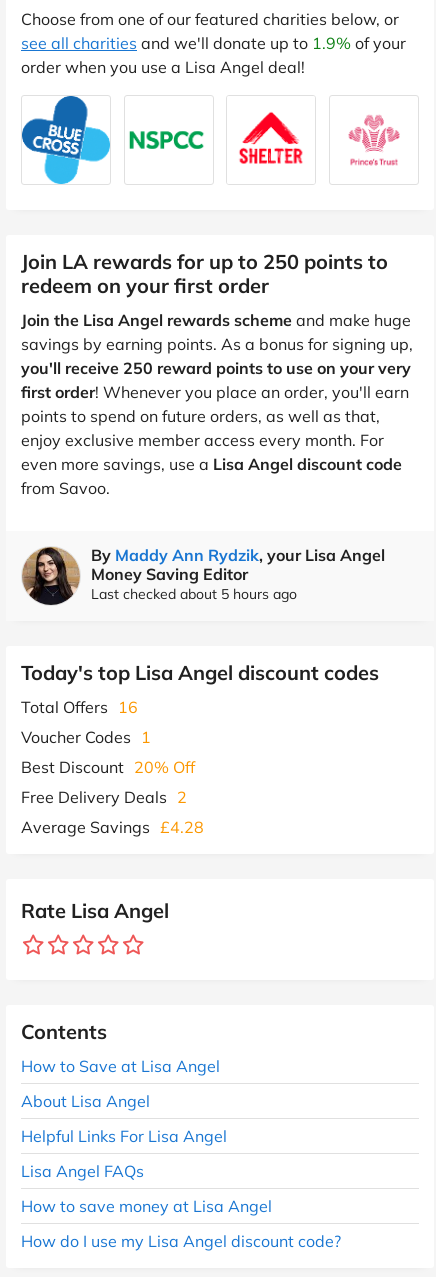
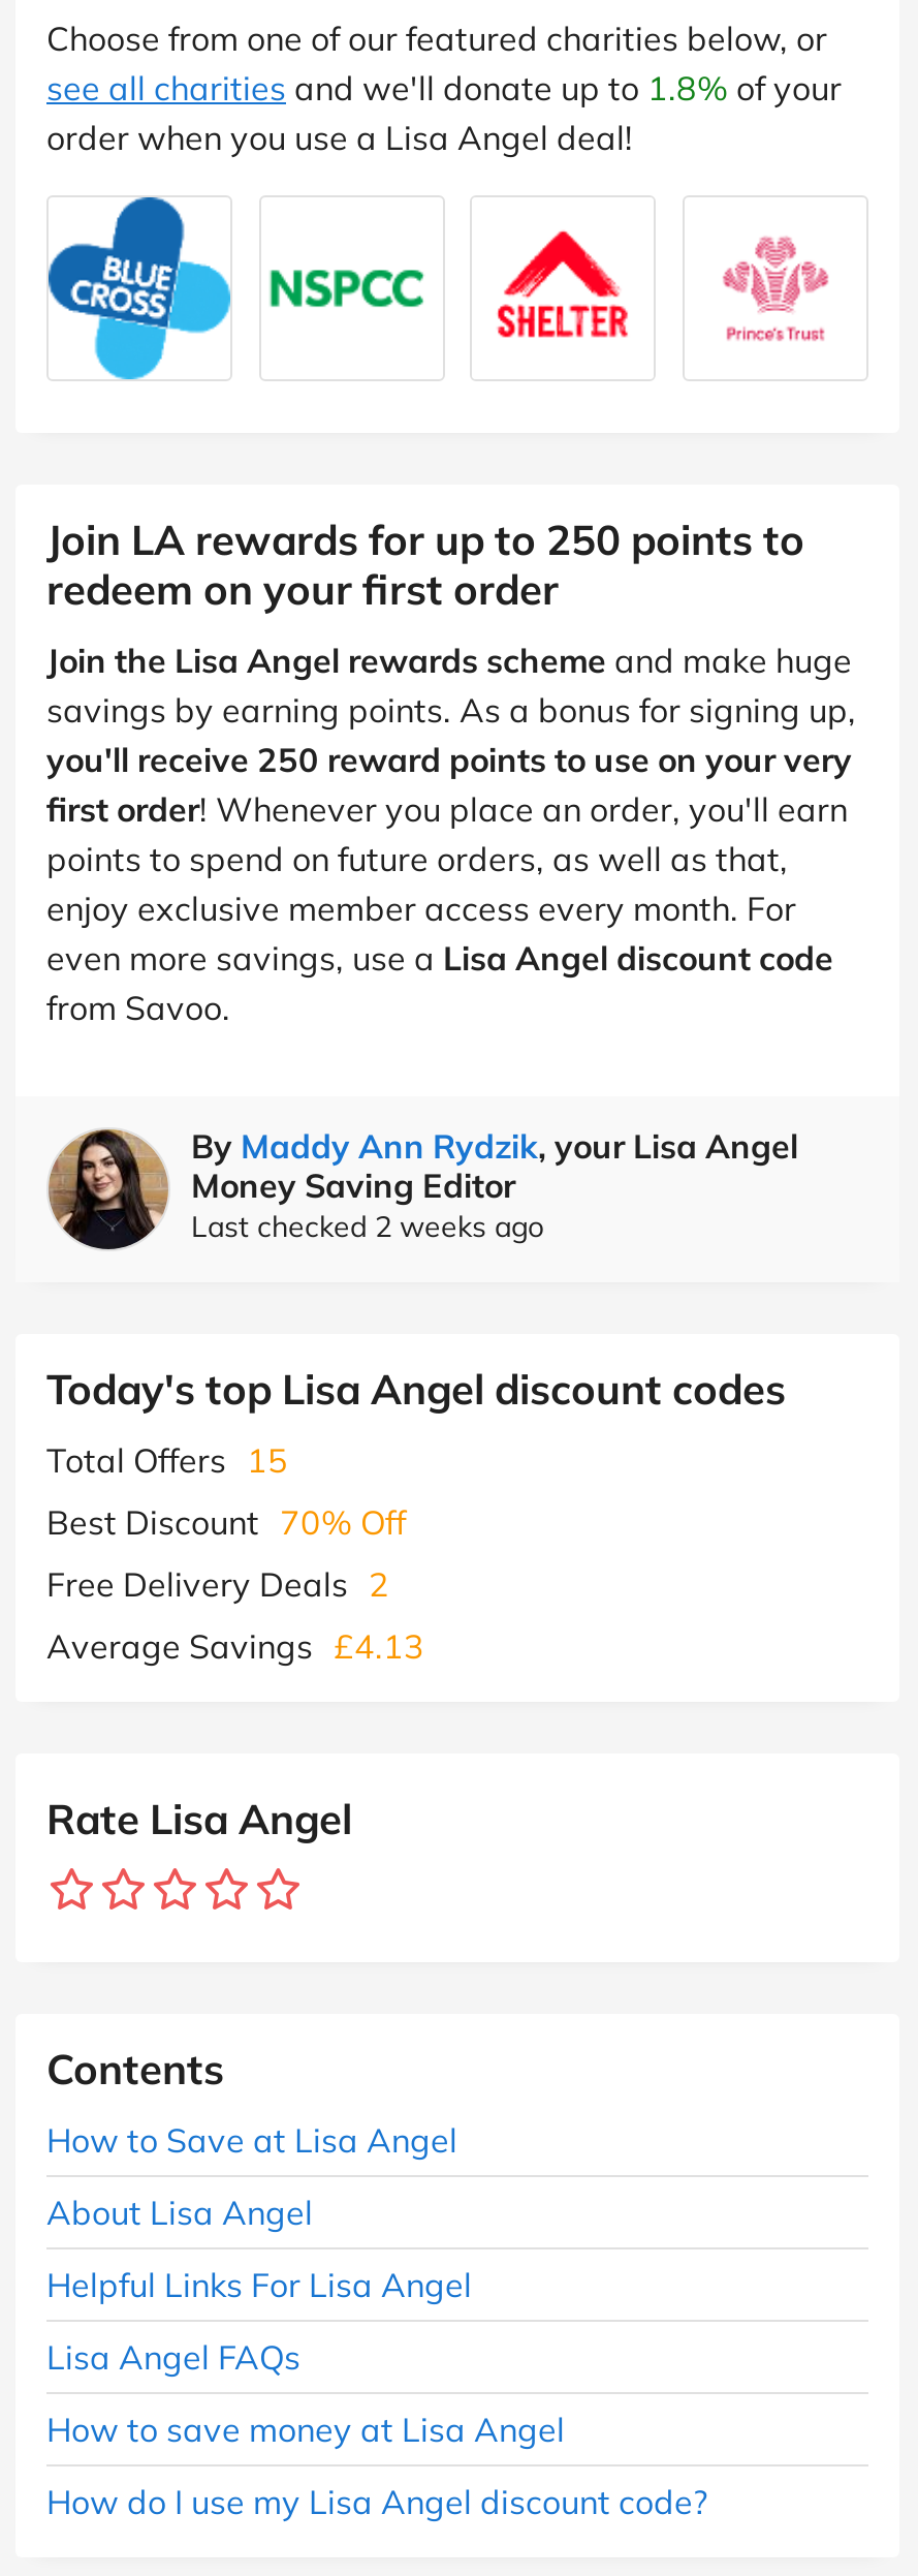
[21,33,406,53] see all charities and we'll donate up to 1.9% of your -> [46,67,842,108] see all charities and we'll donate up to 1.8% of your
[91,585,297,603] Last checked about 5 hours ago -> [191,1208,544,1245] Last checked 2 weeks ago
[21,697,195,777] Total Offers 16 | Voucher Codes 1 | Best Discount 20% Off -> [46,1439,406,1542] Total Offers 15 | Best Discount 70% Off
[21,817,204,837] Average Savings £4.28 -> [46,1625,424,1666] Average Savings £4.13

